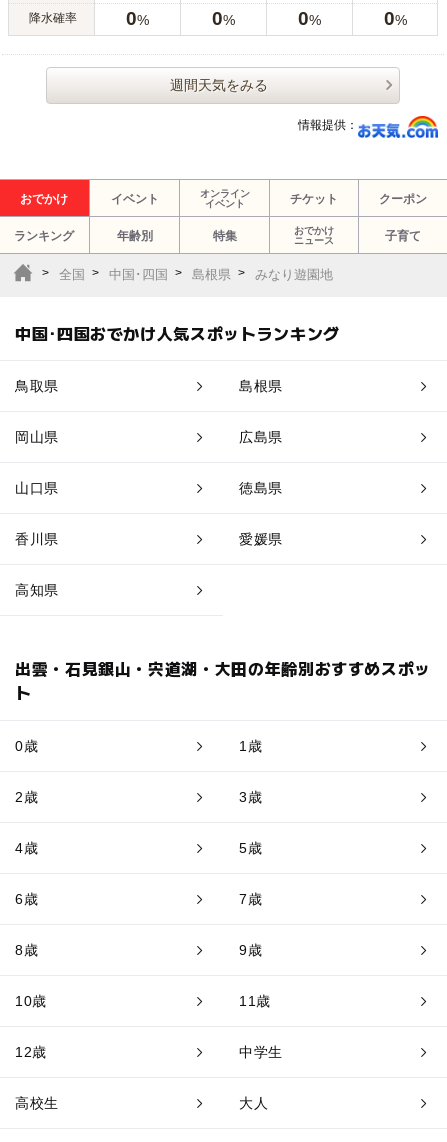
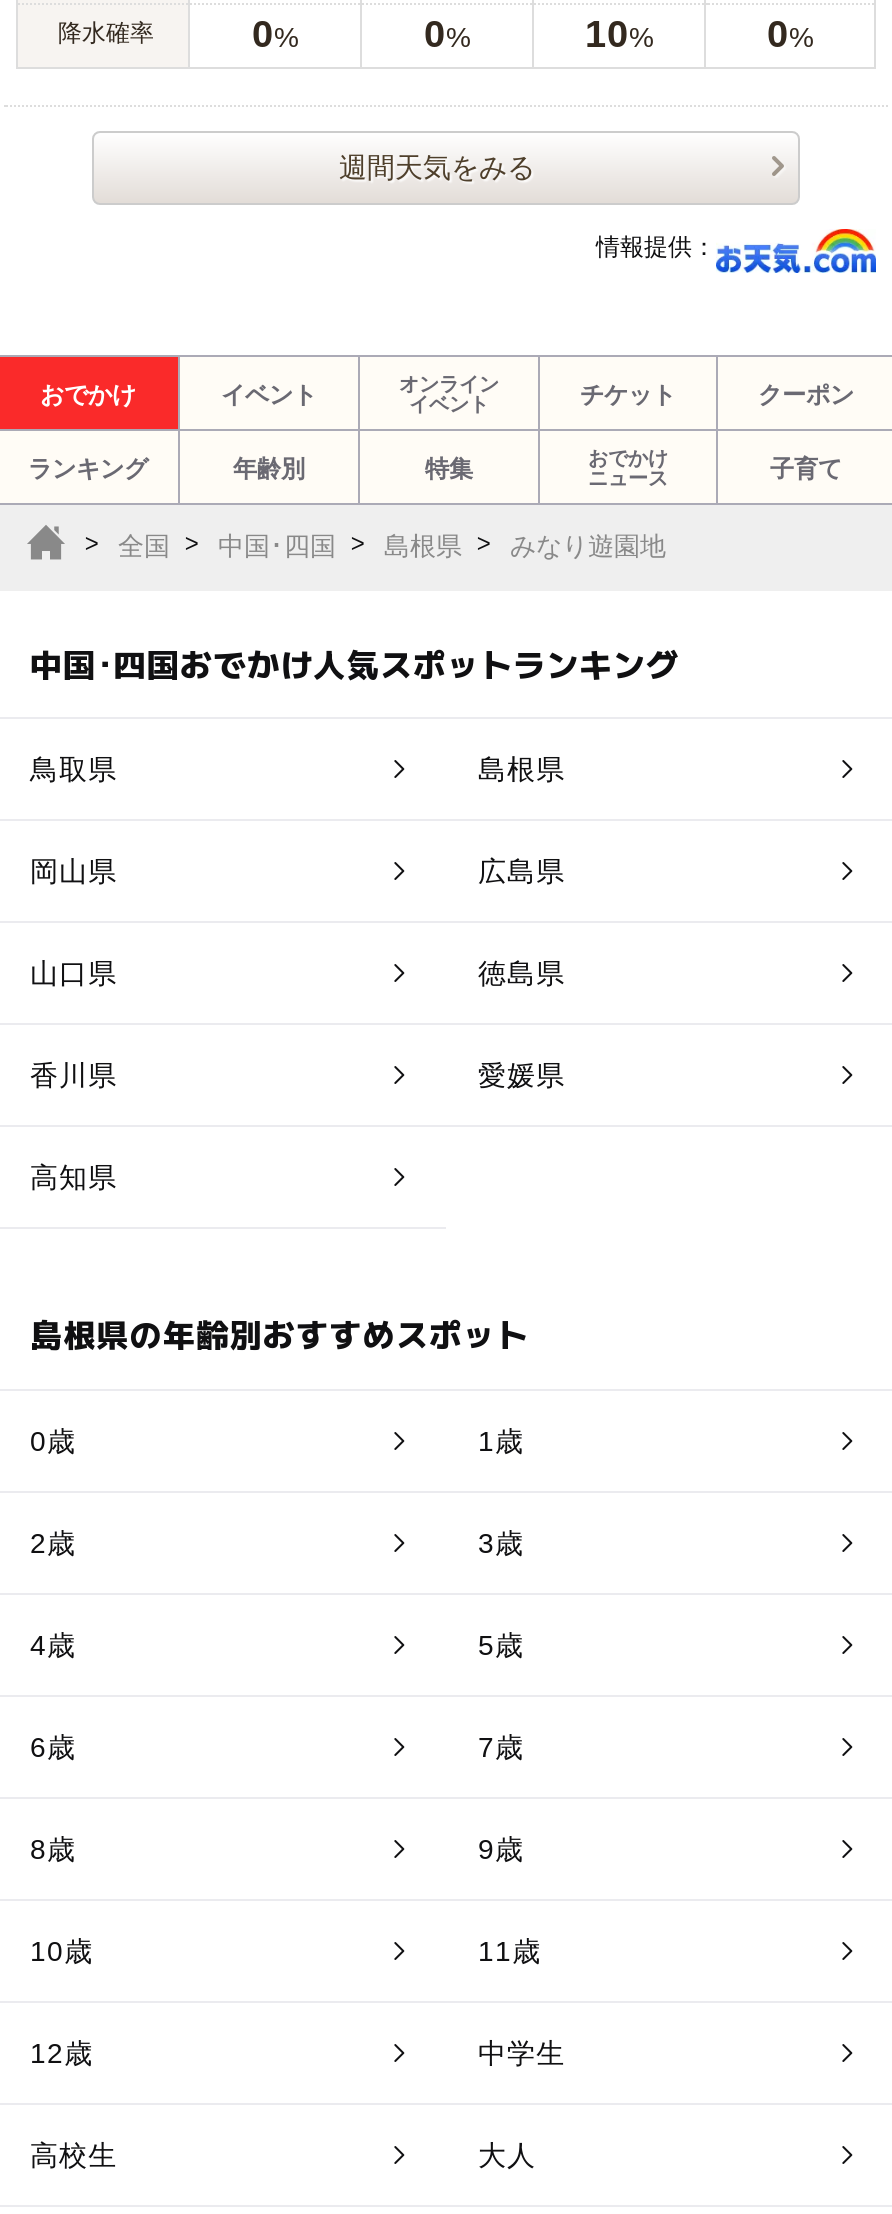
[298,8,321,29] 0% -> [585,13,653,55] 10%
[15,656,431,704] 出雲・石見銀山・宍道湖・大田の年齢別おすすめスポッ | ト -> [30,1310,529,1358] 島根県の年齢別おすすめスポット

